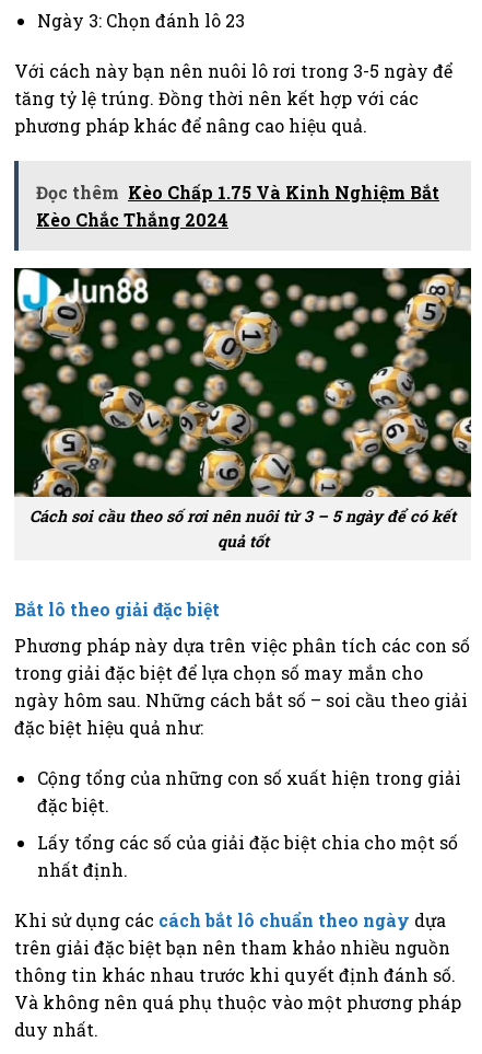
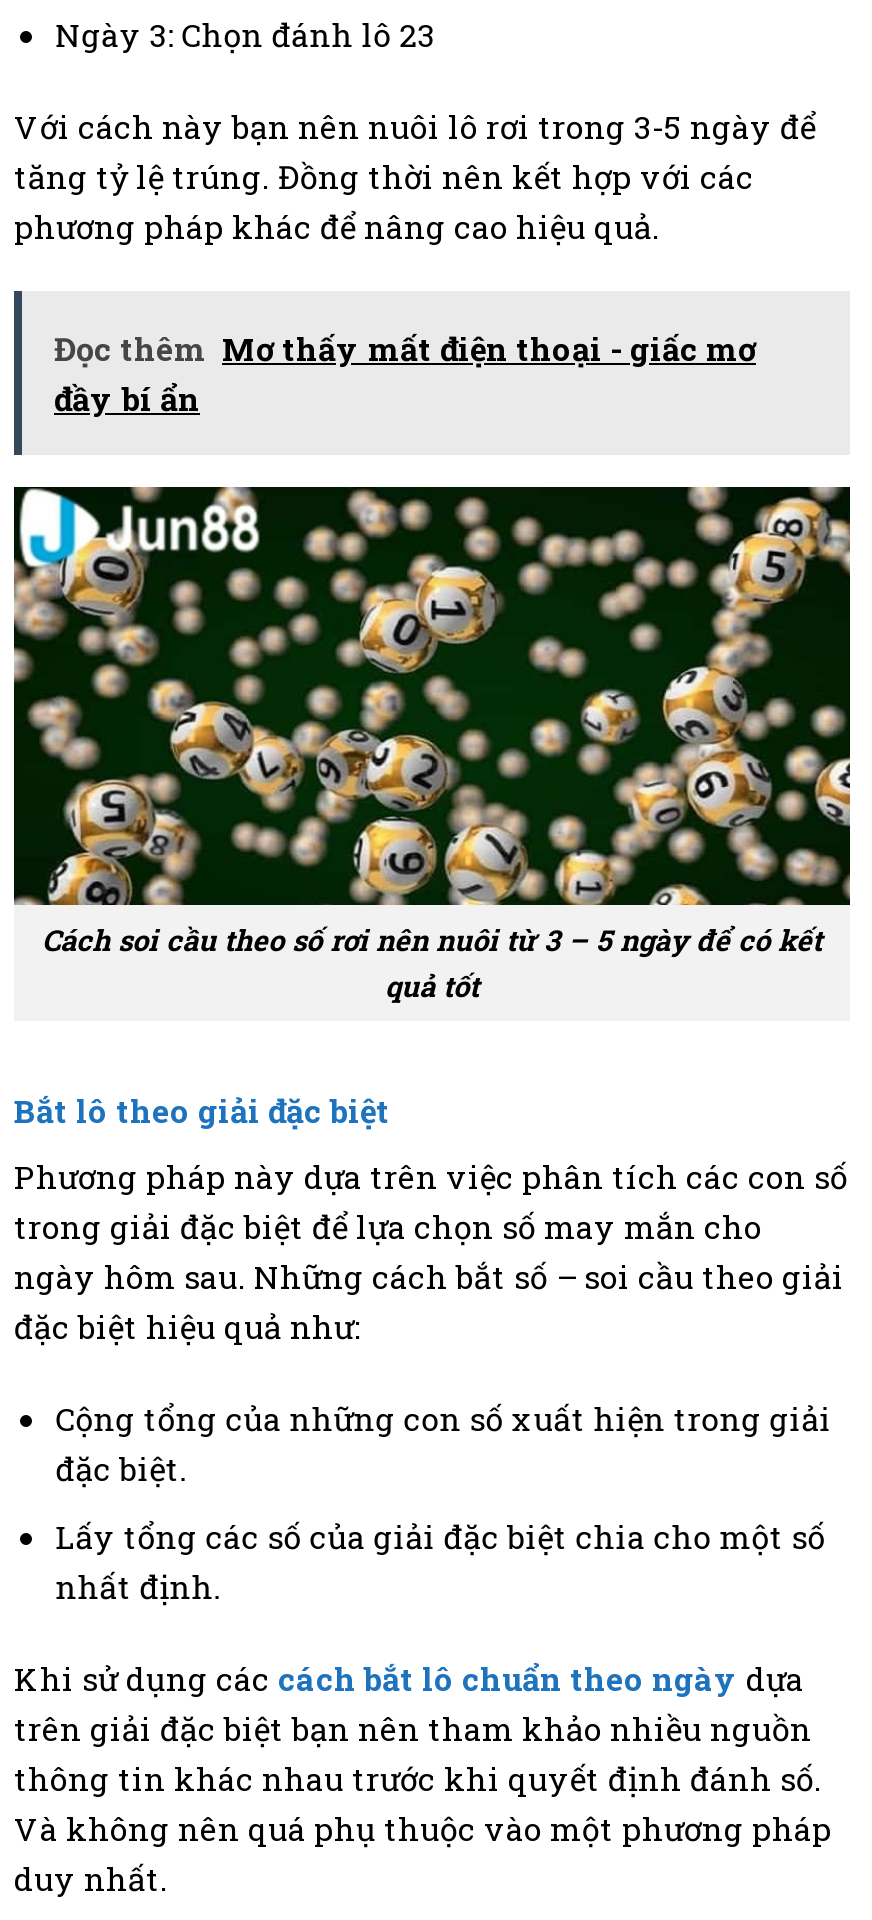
[36,181,439,231] Đọc thêm Kèo Chấp 1.75 Và Kinh Nghiệm Bắt | Kèo Chắc Thắng 2024 -> [54,328,756,420] Đọc thêm Mơ thấy mất điện thoại - giấc mơ | đầy bí ẩn

